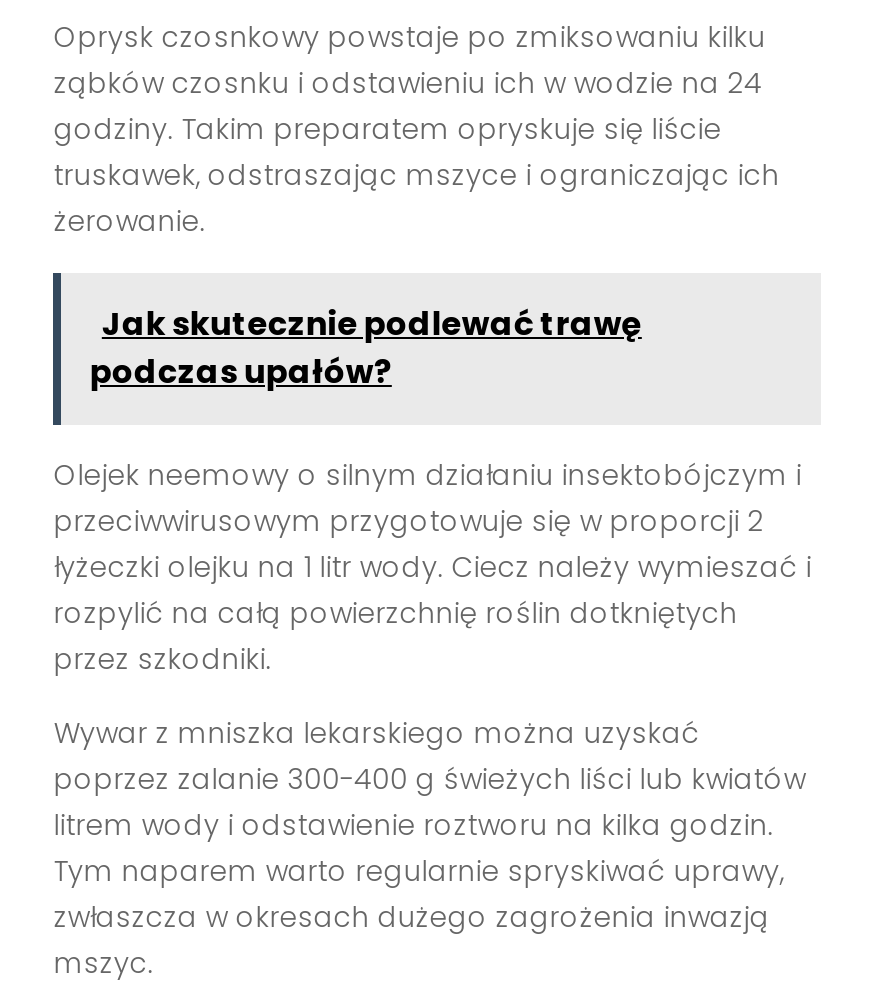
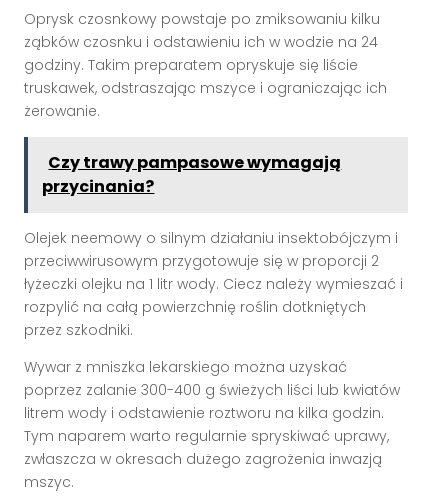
[90,301,642,395] Jak skutecznie podlewać trawę | podczas upałów? -> [42,151,341,198] Czy trawy pampasowe wymagają | przycinania?

